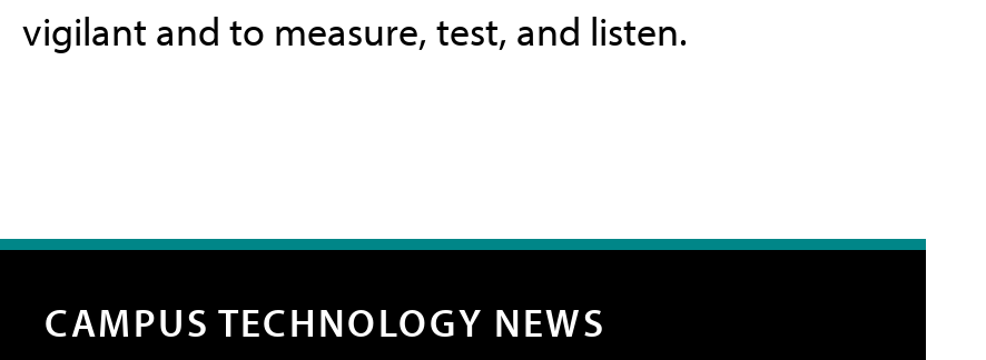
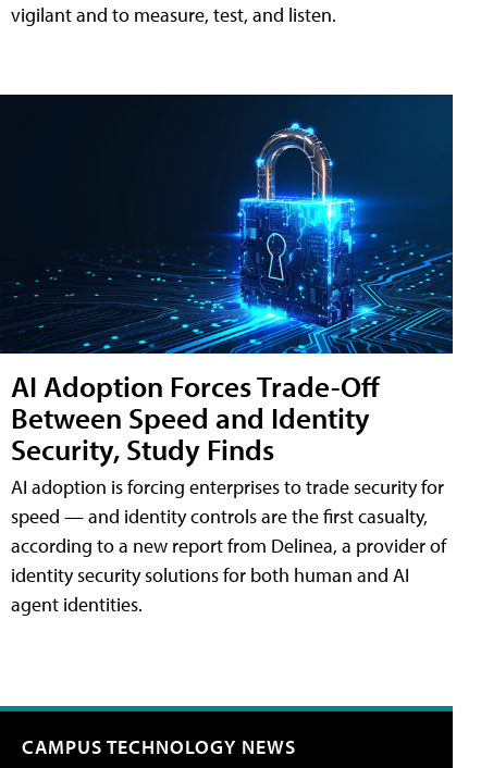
none -> [3,94,454,617] [image] | AI Adoption Forces Trade-Off | Between Speed and Identity | Security, Study Finds | AI adoption is forcing enterprises to trade security for | speed — and identity controls are the first casualty, | according to a new report from Delinea, a provider of | identity security solutions for both human and AI | agent identities.

